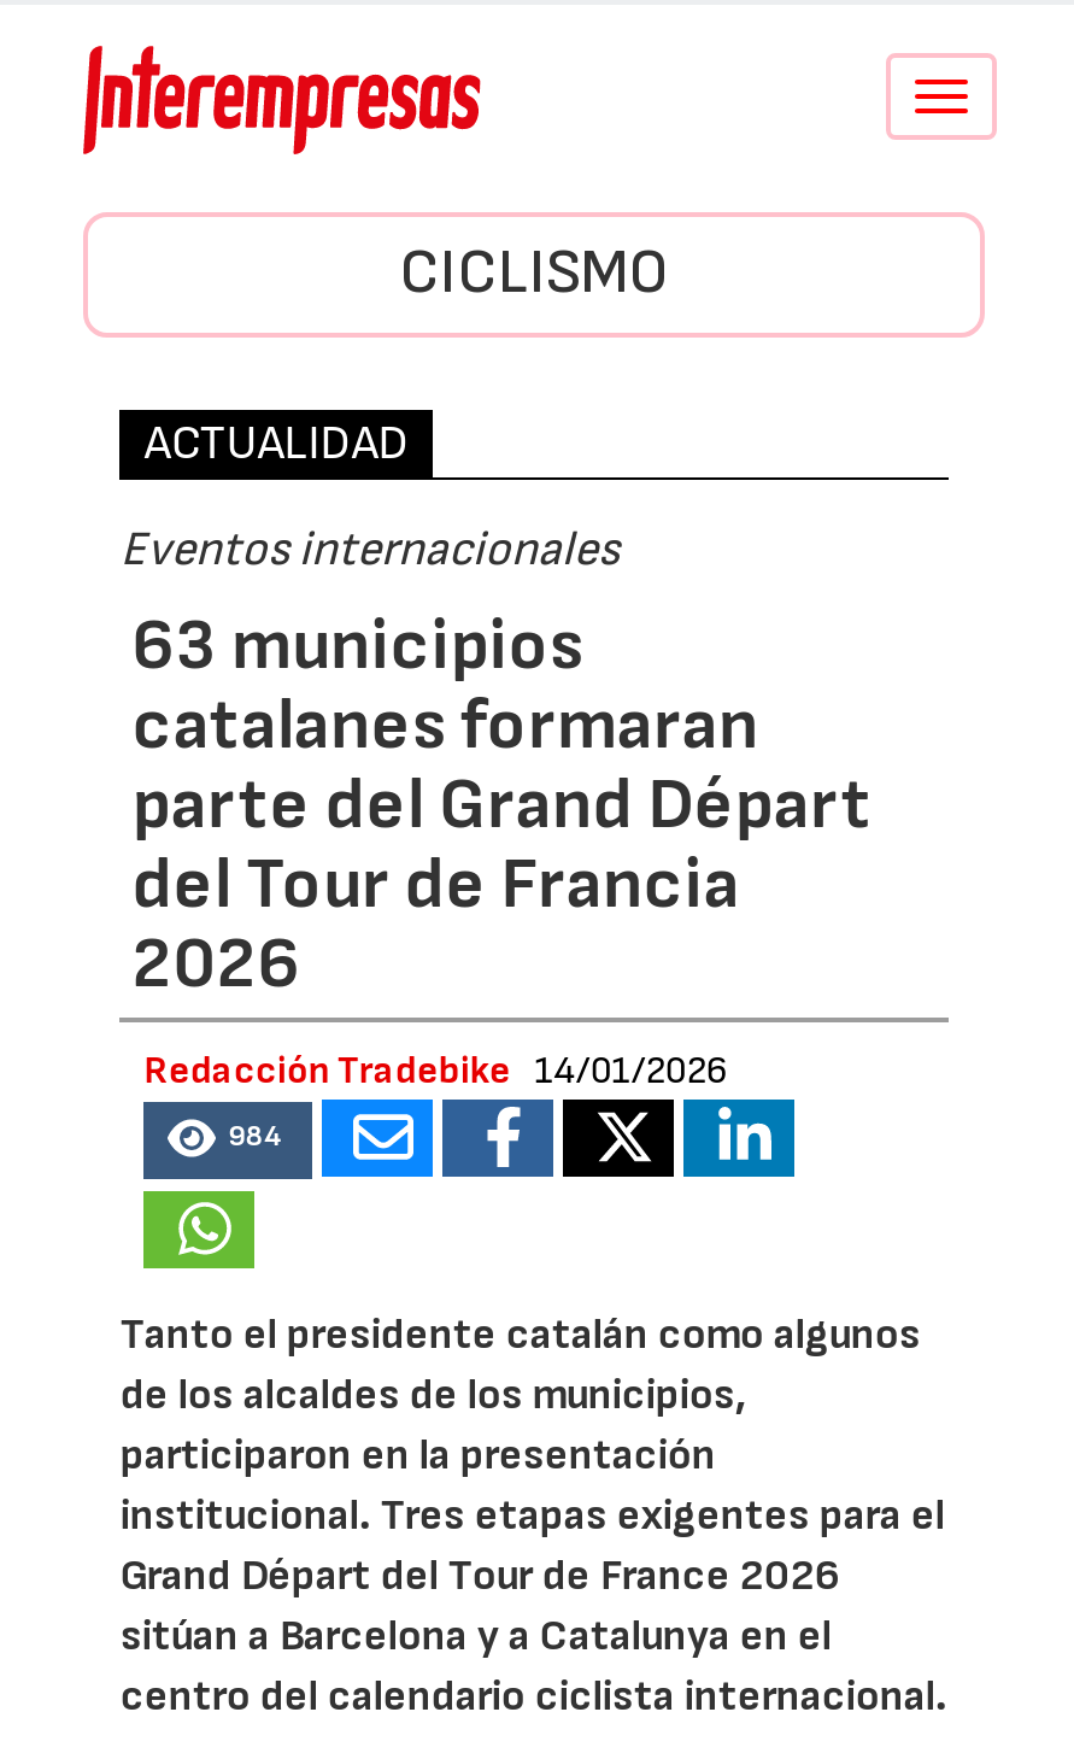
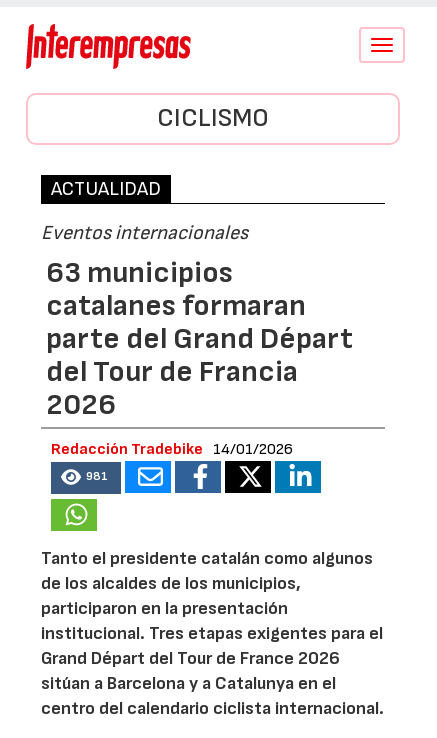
[229,1119,282,1155] 984 -> [86,469,108,484] 981

